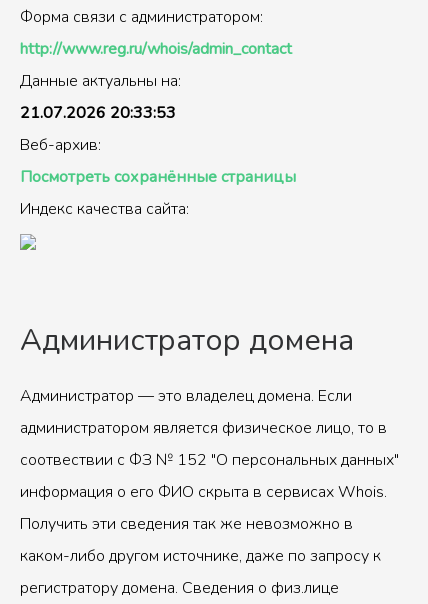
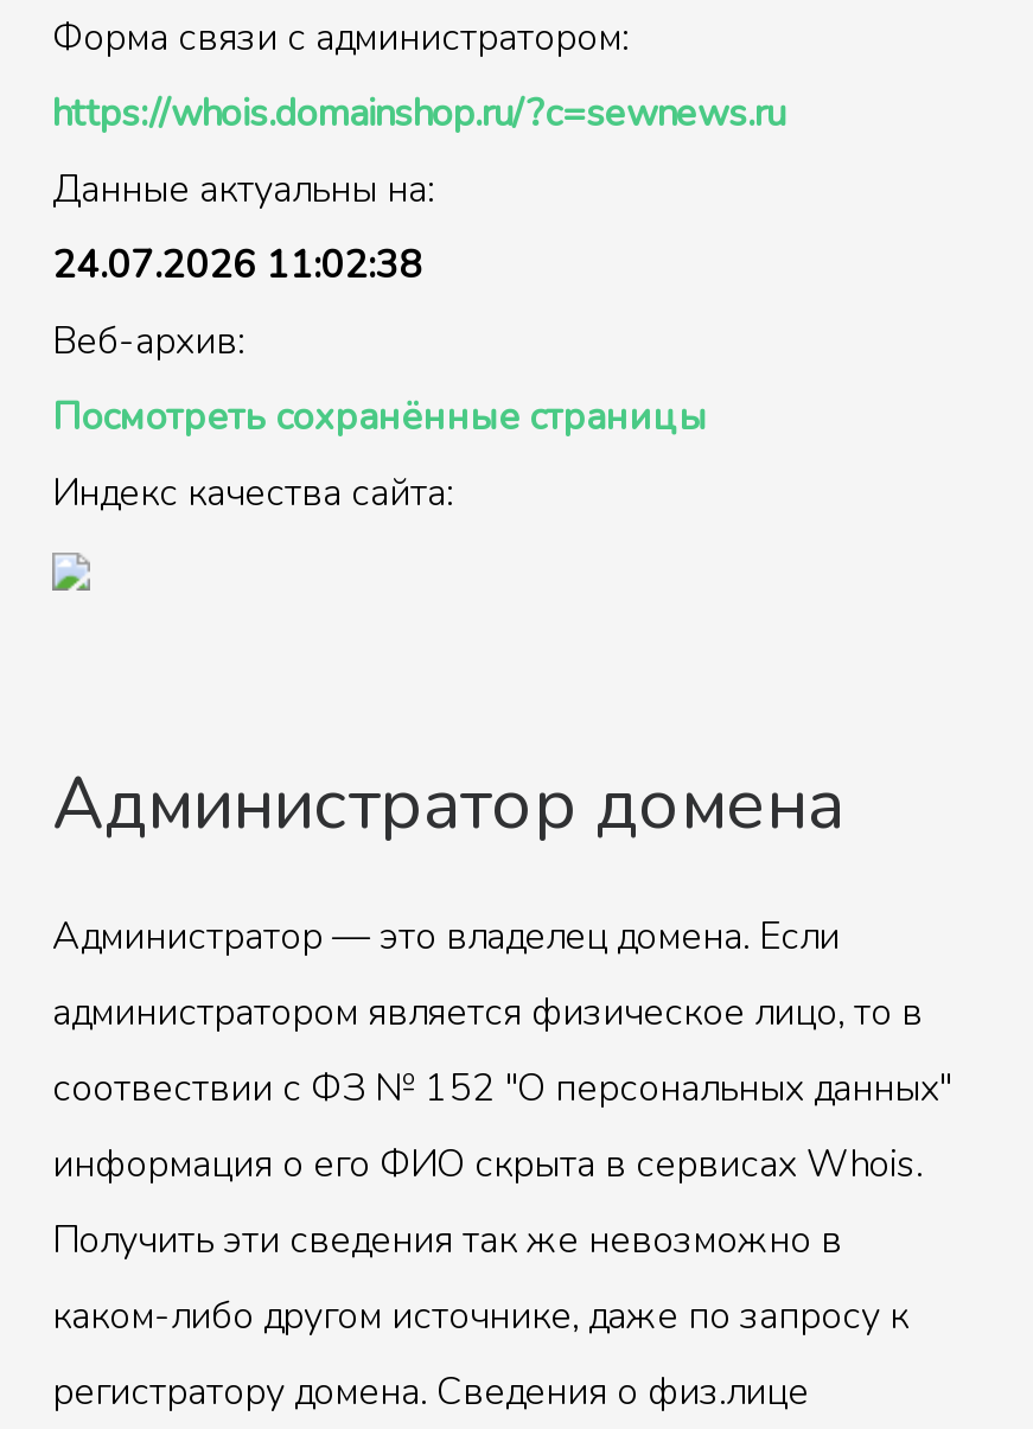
[20,38,292,60] http://www.reg.ru/whois/admin_contact -> [52,88,785,140] https://whois.domainshop.ru/?c=sewnews.ru
[20,102,176,124] 21.07.2026 20:33:53 -> [52,240,422,292] 24.07.2026 11:02:38

